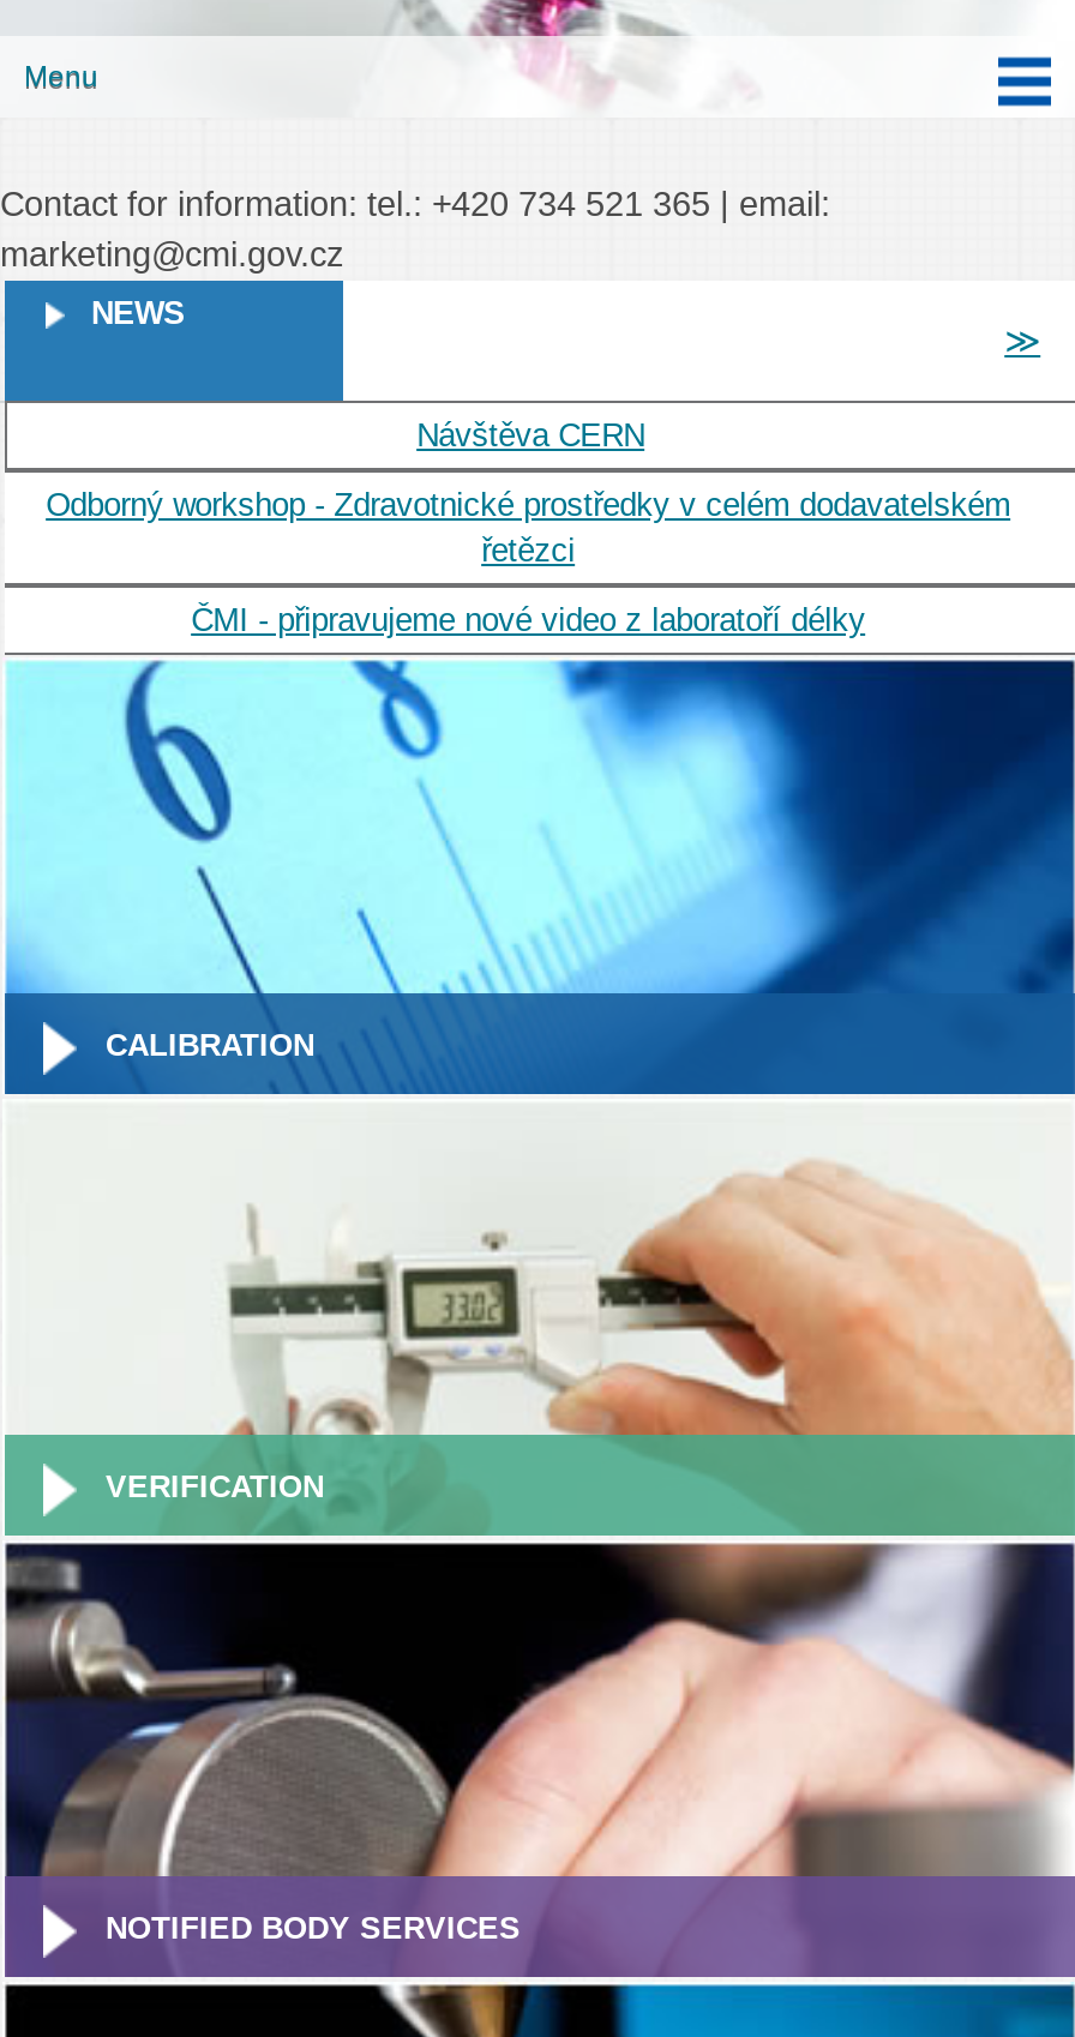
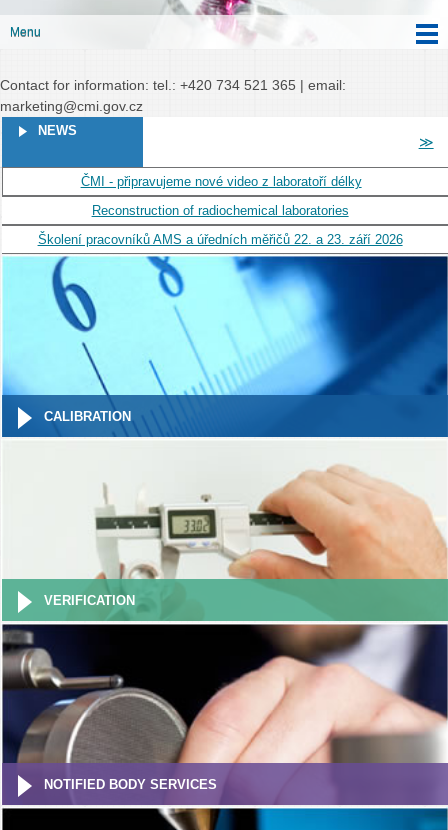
[46,418,1010,570] Návštěva CERN | Odborný workshop - Zdravotnické prostředky v celém dodavatelském | řetězci -> none
moved [191,603,865,639] -> [81,174,362,189]: ČMI - připravujeme nové video z laboratoří délky
none -> [38,203,403,247] Reconstruction of radiochemical laboratories | Školení pracovníků AMS a úředních měřičů 22. a 23. září 2026

